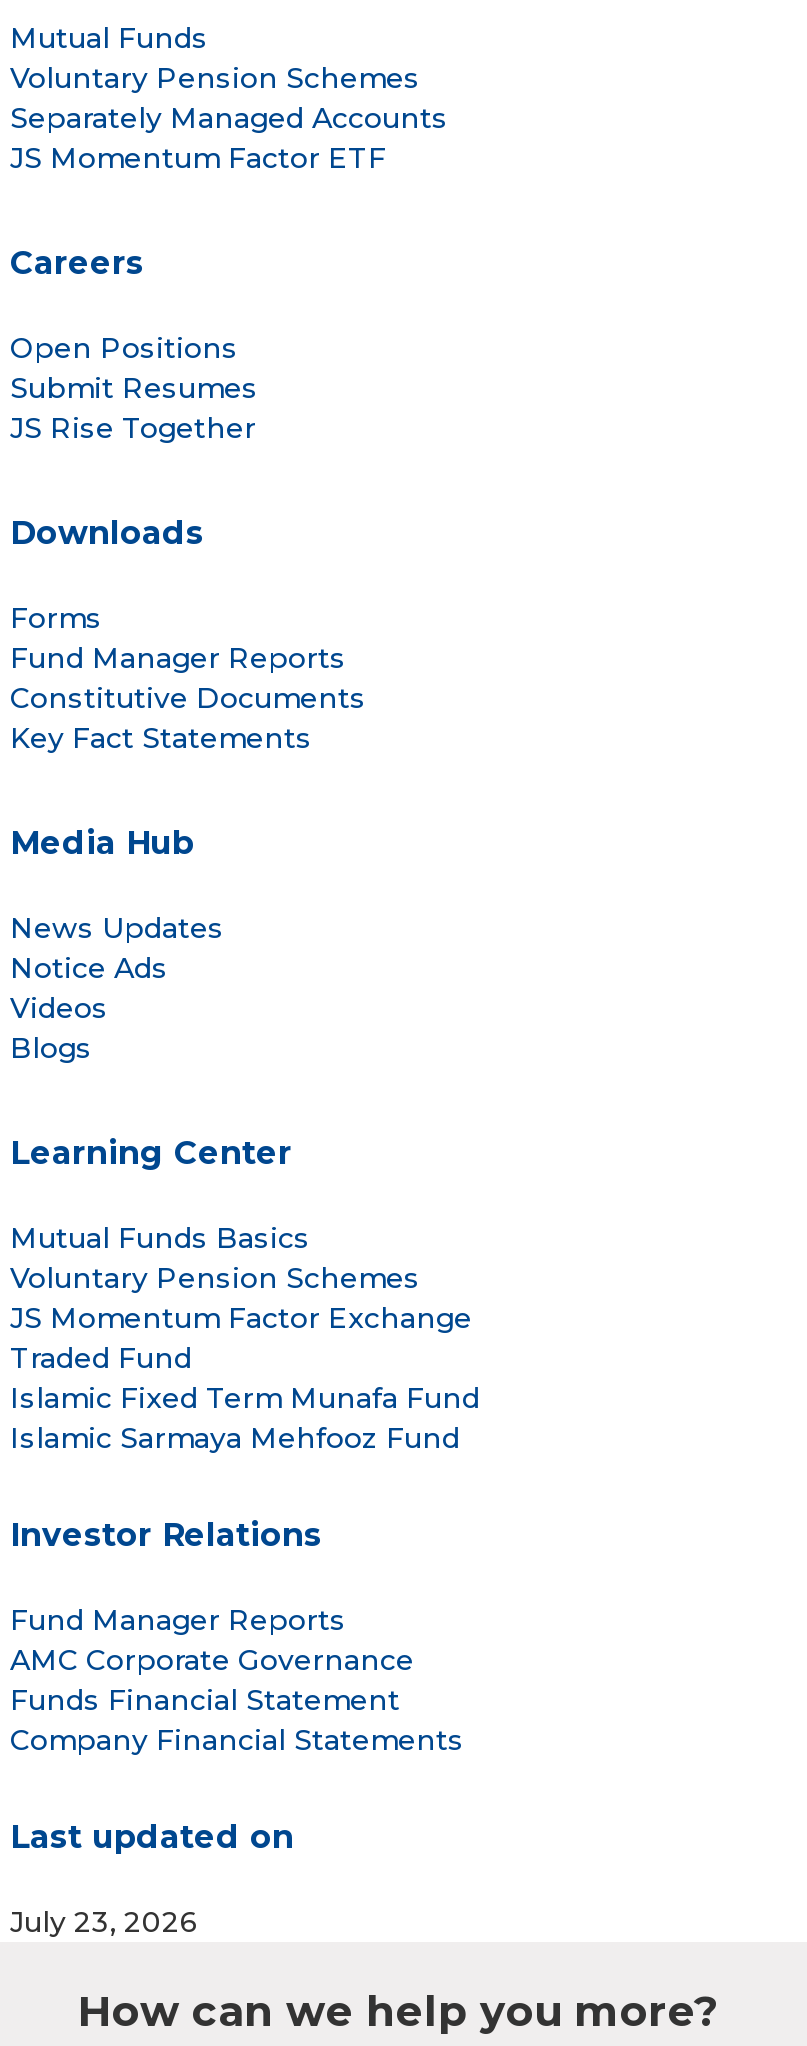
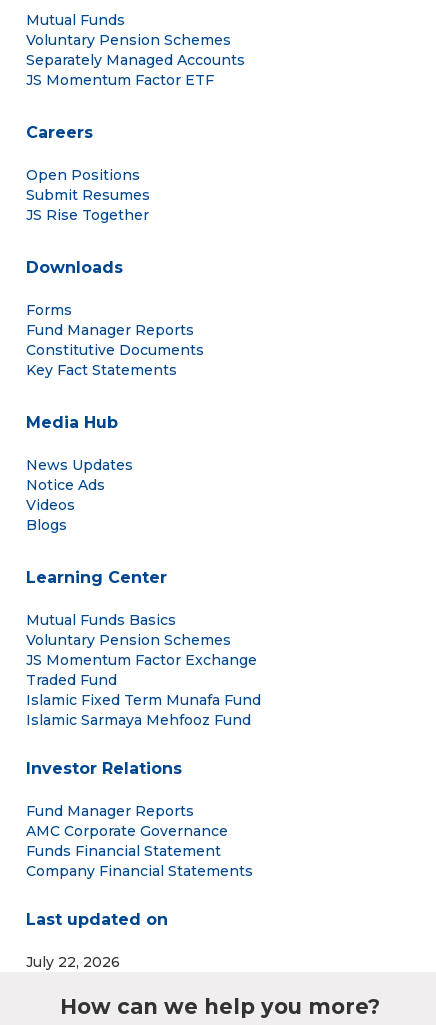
[10,1903,198,1939] July 23, 2026 -> [26,952,120,970] July 22, 2026

